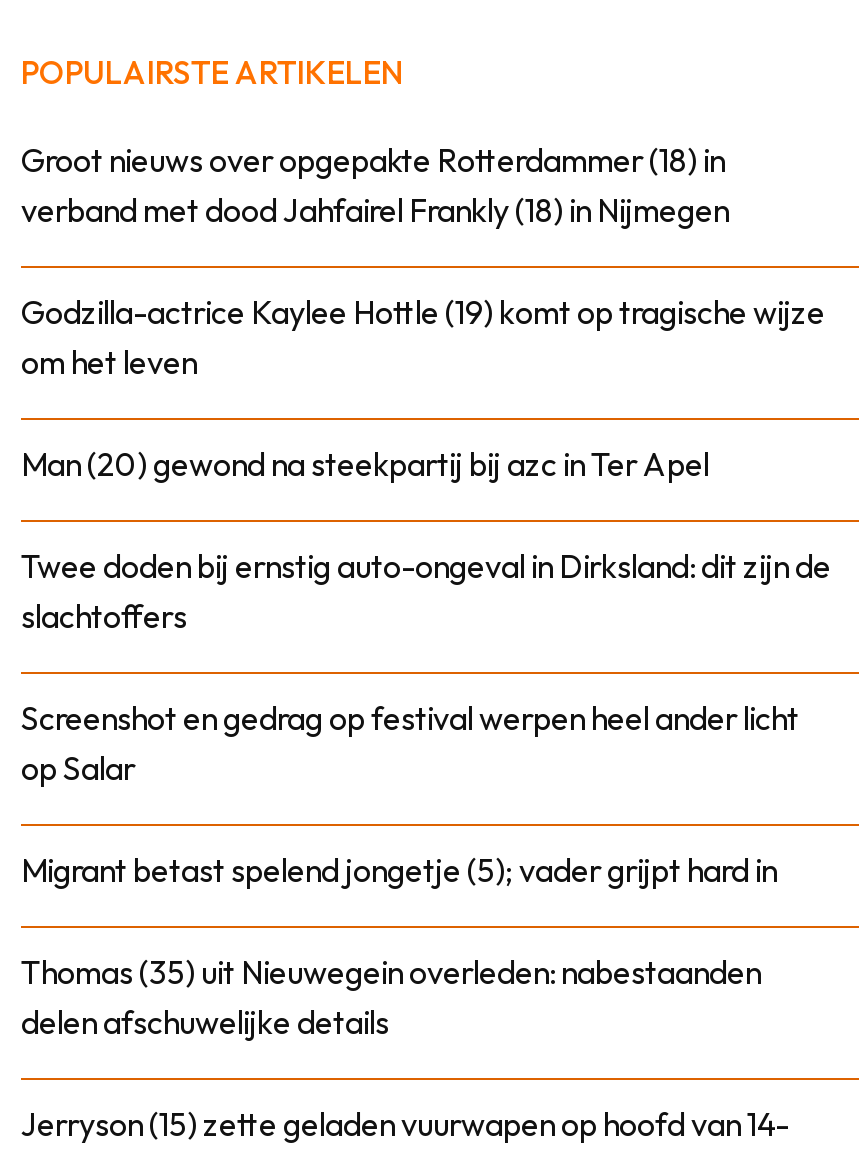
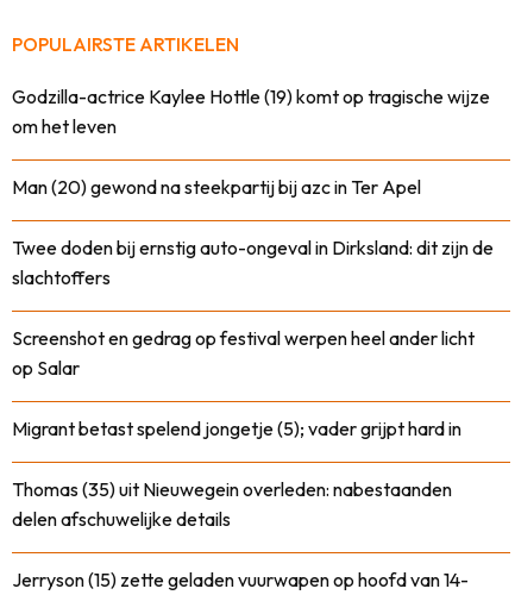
[21,140,729,230] Groot nieuws over opgepakte Rotterdammer (18) in | verband met dood Jahfairel Frankly (18) in Nijmegen -> none

